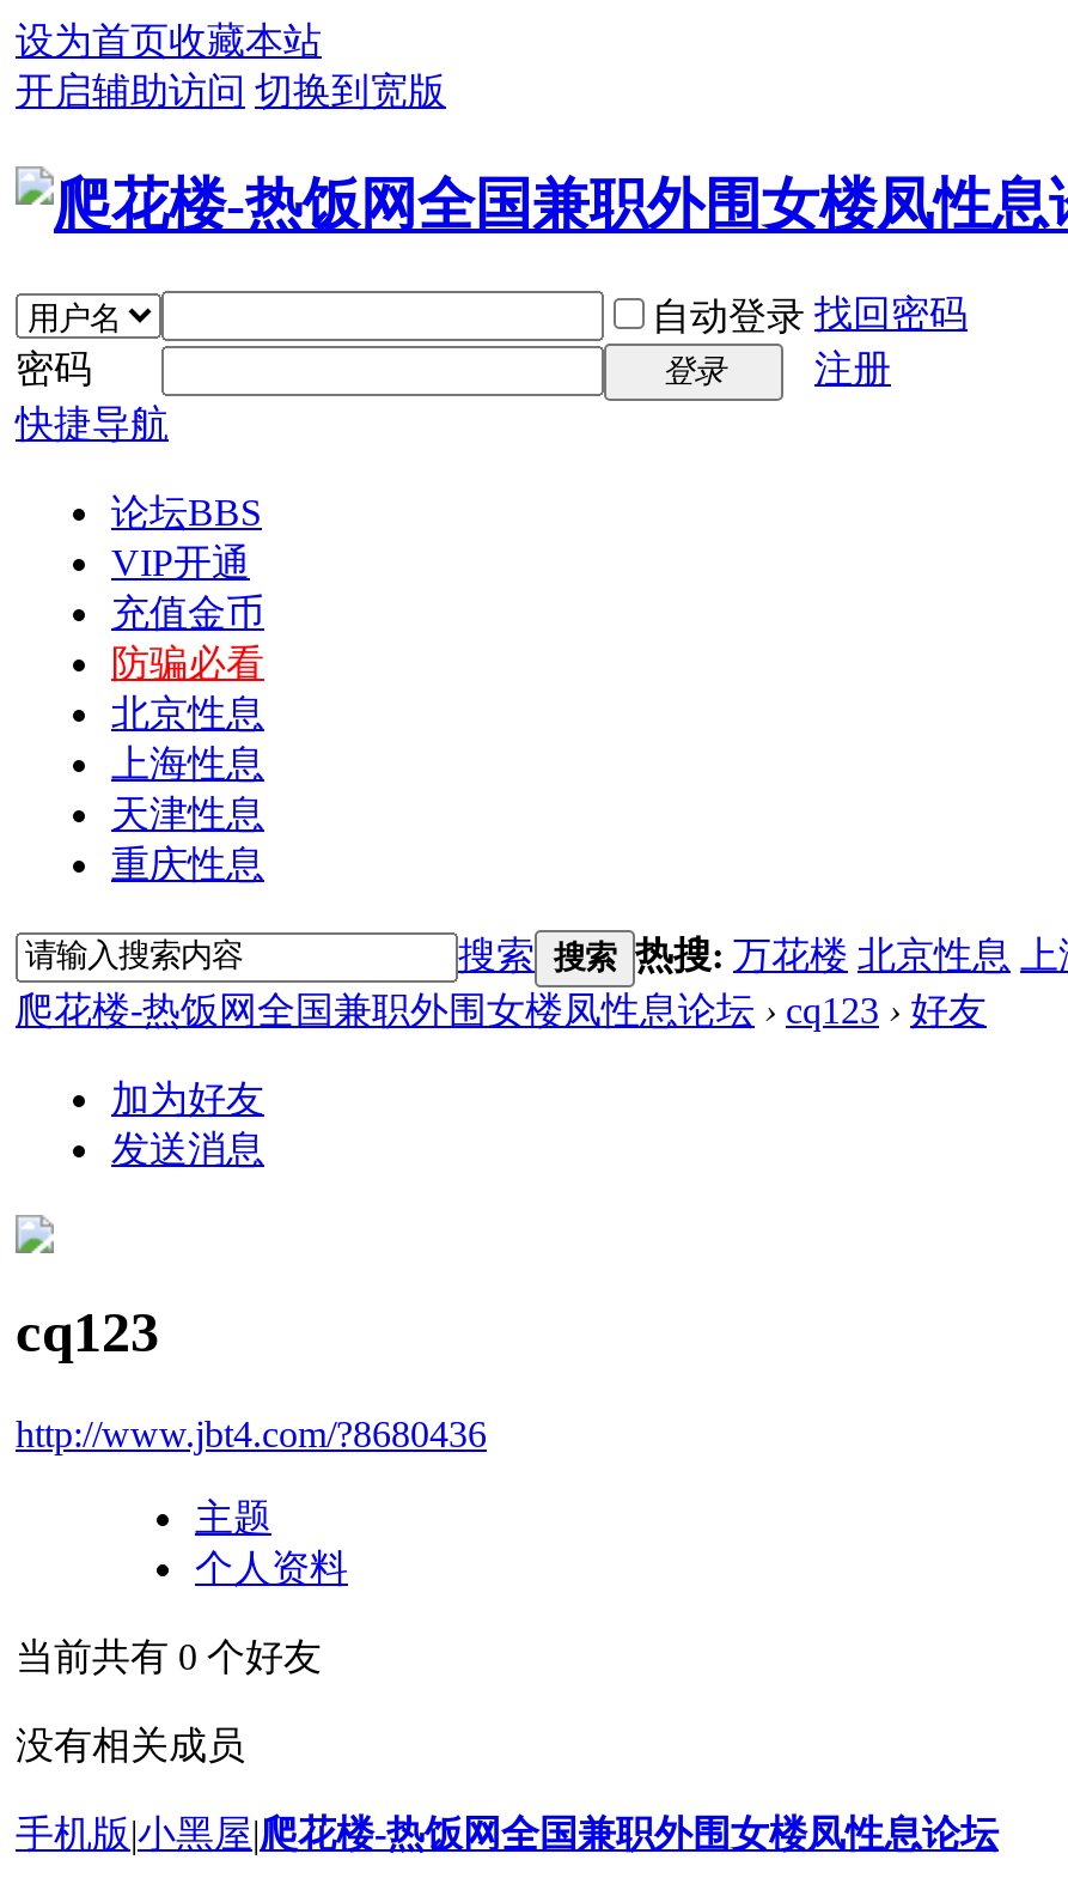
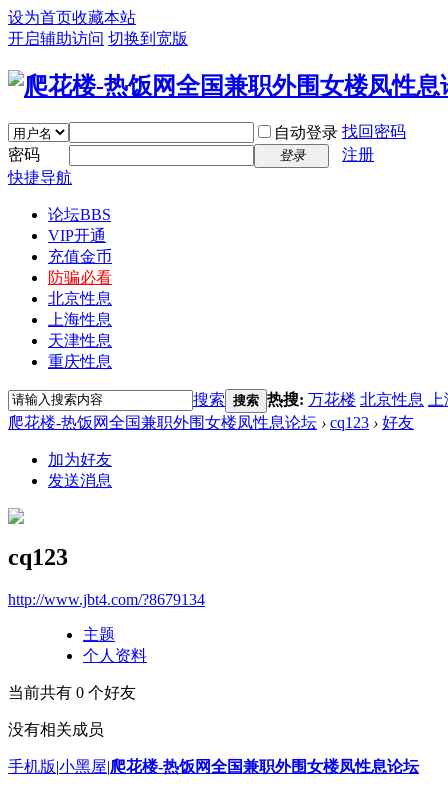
[16,1413,487,1453] http://www.jbt4.com/?8680436 -> [8,591,205,608] http://www.jbt4.com/?8679134

